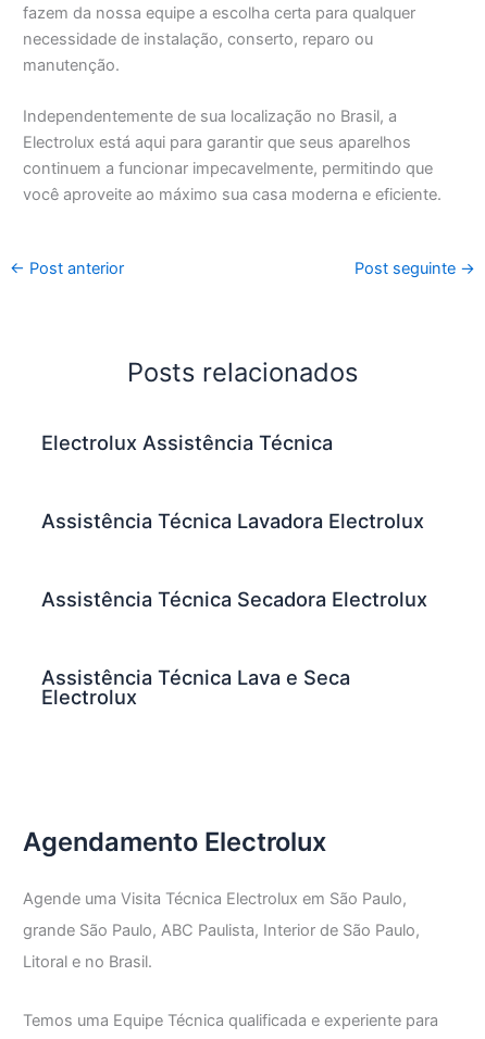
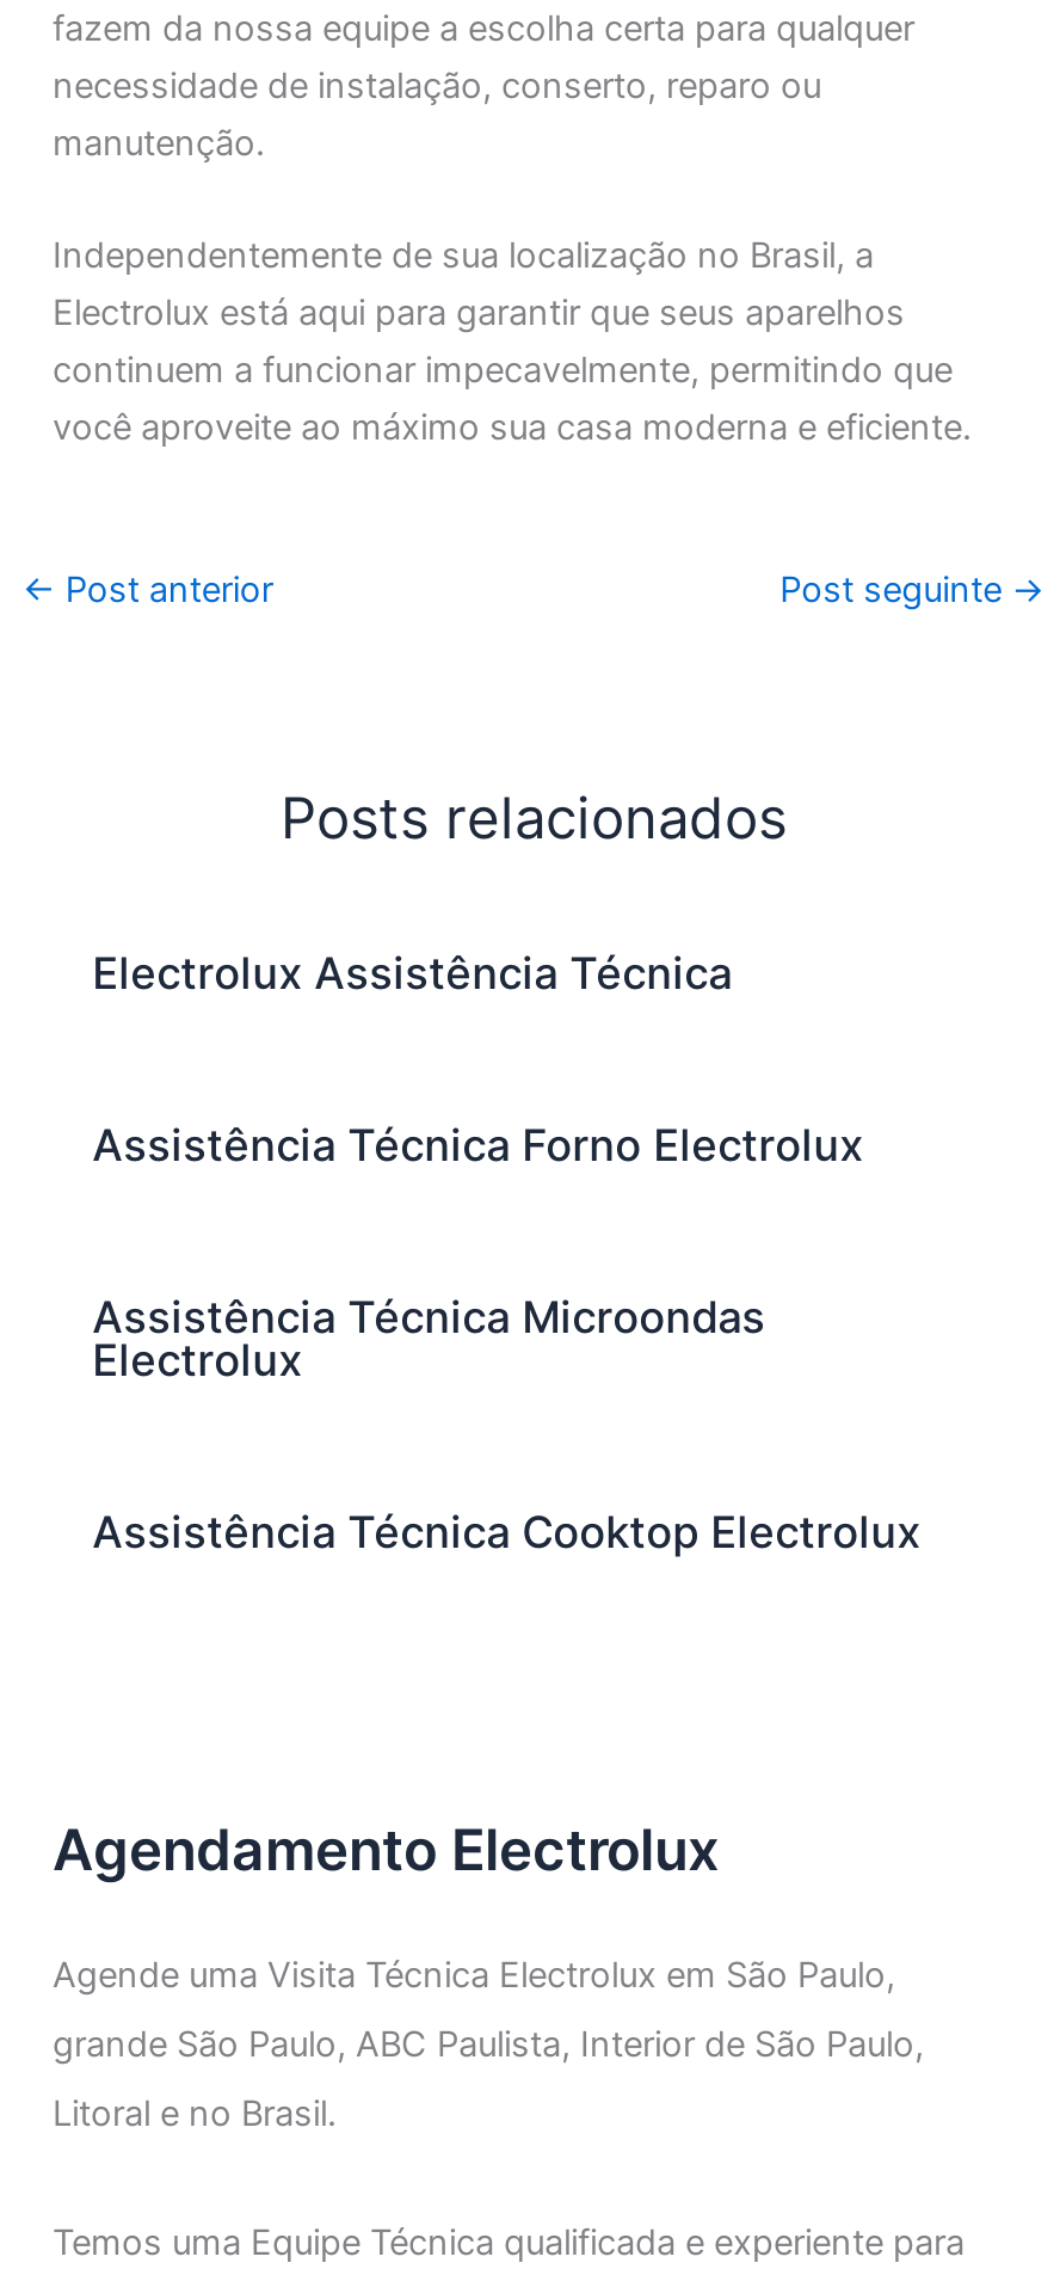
[41,509,427,689] Assistência Técnica Lavadora Electrolux | Assistência Técnica Secadora Electrolux | Assistência Técnica Lava e Seca -> [92,1118,863,1343] Assistência Técnica Forno Electrolux | Assistência Técnica Microondas
moved [41,685,137,709] -> [92,1333,302,1386]: Electrolux
none -> [92,1506,921,1558] Assistência Técnica Cooktop Electrolux

